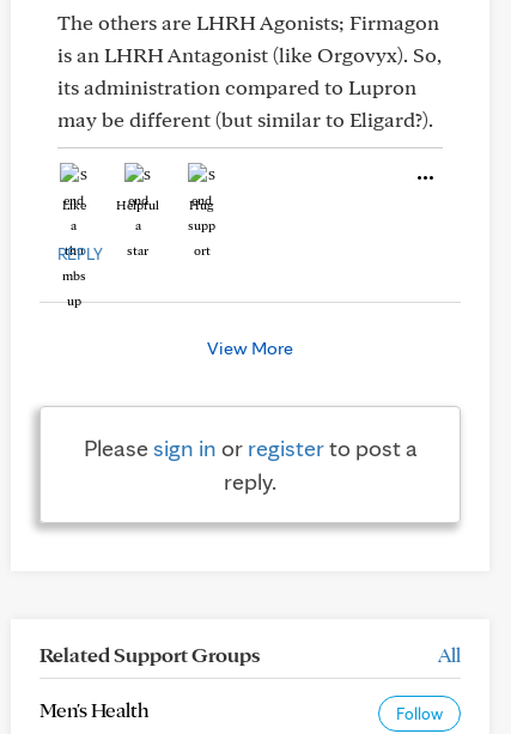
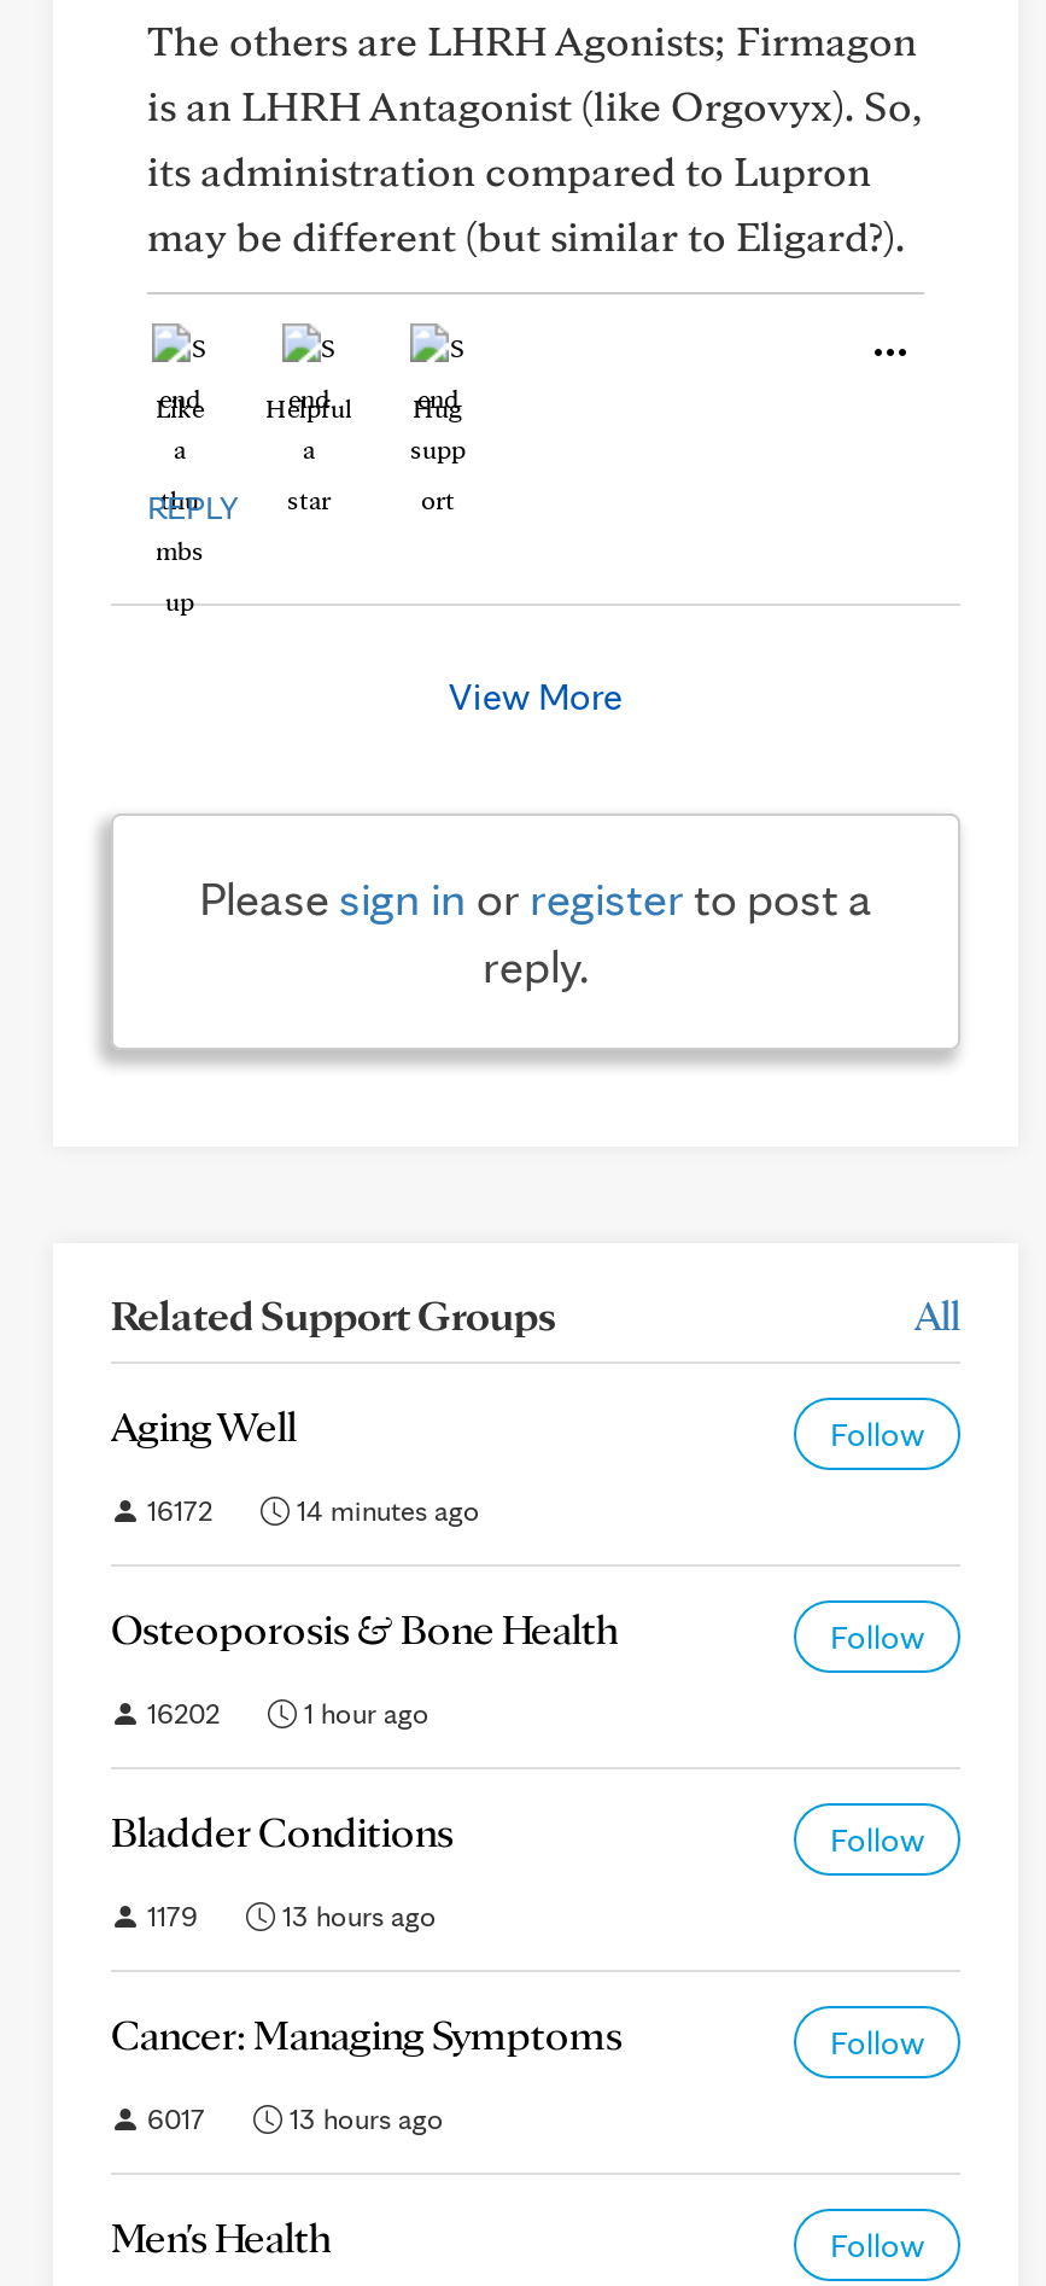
none -> [111,1400,924,2136] Aging Well | Follow | 16172 | 14 minutes ago | Osteoporosis & Bone Health | Follow | 16202 | 1 hour ago | Bladder Conditions | Follow | 1179 | 13 hours ago | Cancer: Managing Symptoms | Follow | 6017 | 13 hours ago

